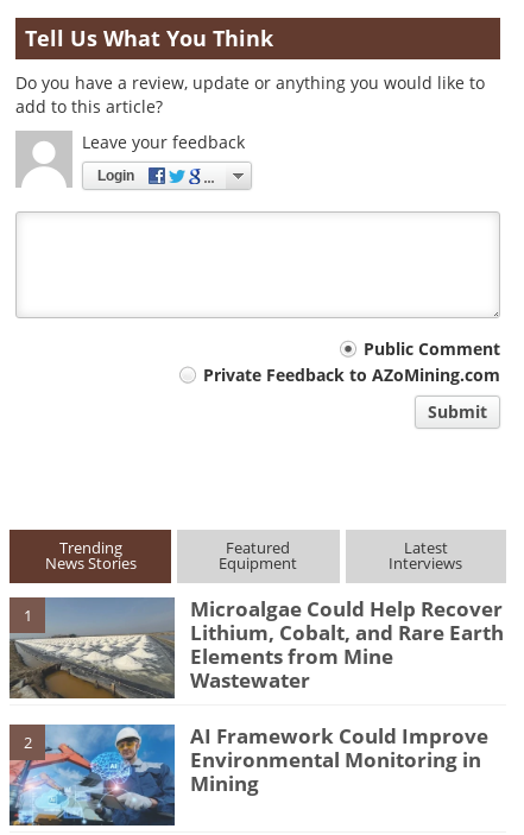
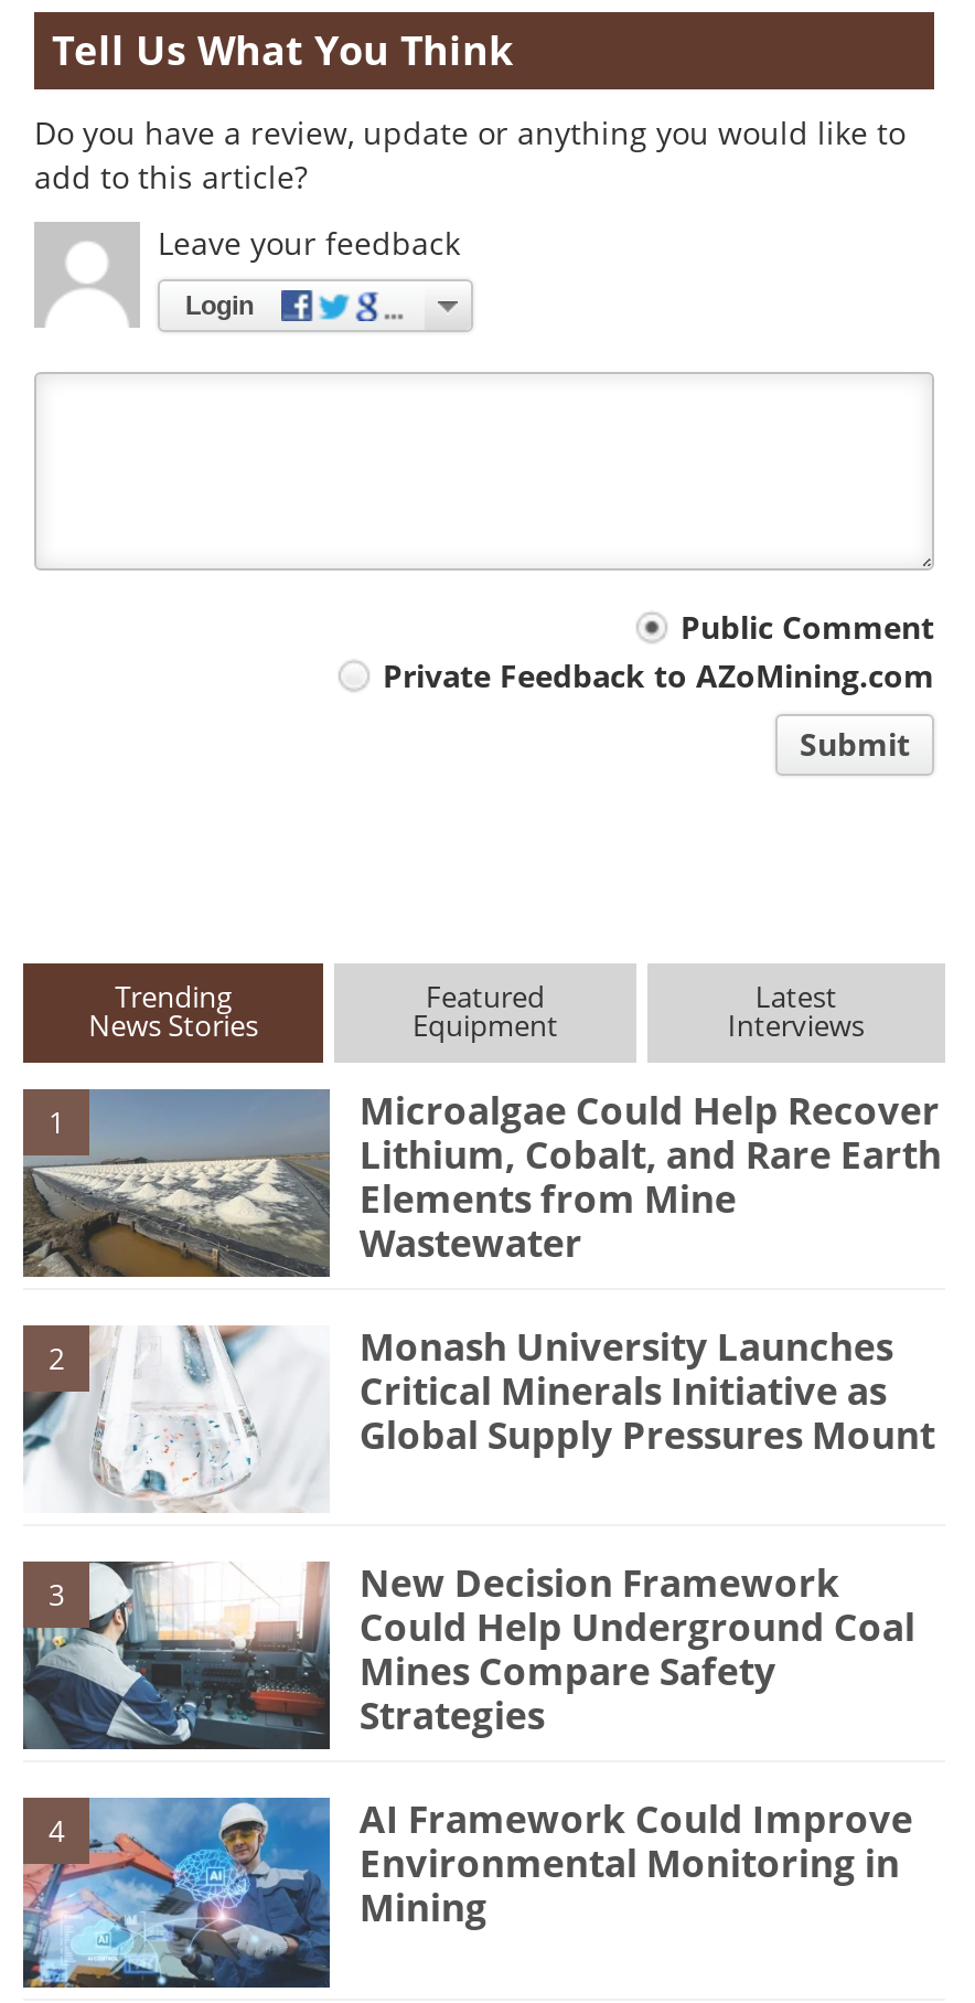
none -> [21,1320,935,1851] [image] | Monash University Launches | Critical Minerals Initiative as | Global Supply Pressures Mount | 3 | New Decision Framework | Could Help Underground Coal | Mines Compare Safety | Strategies | 4
none -> [23,1562,328,1754] [image]

